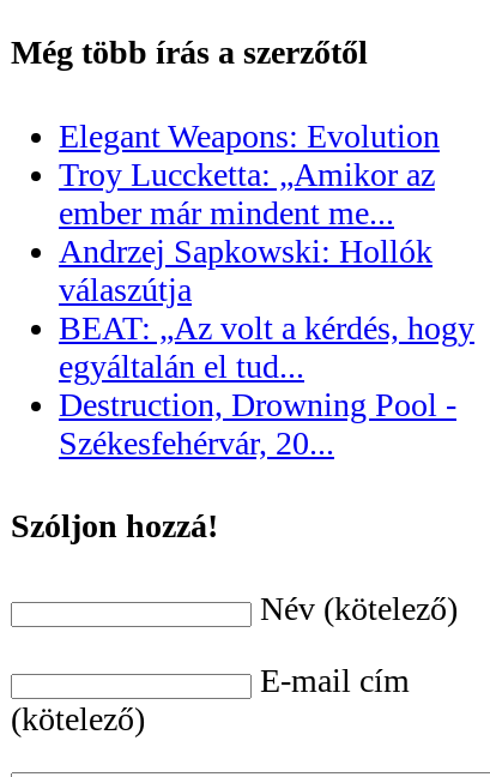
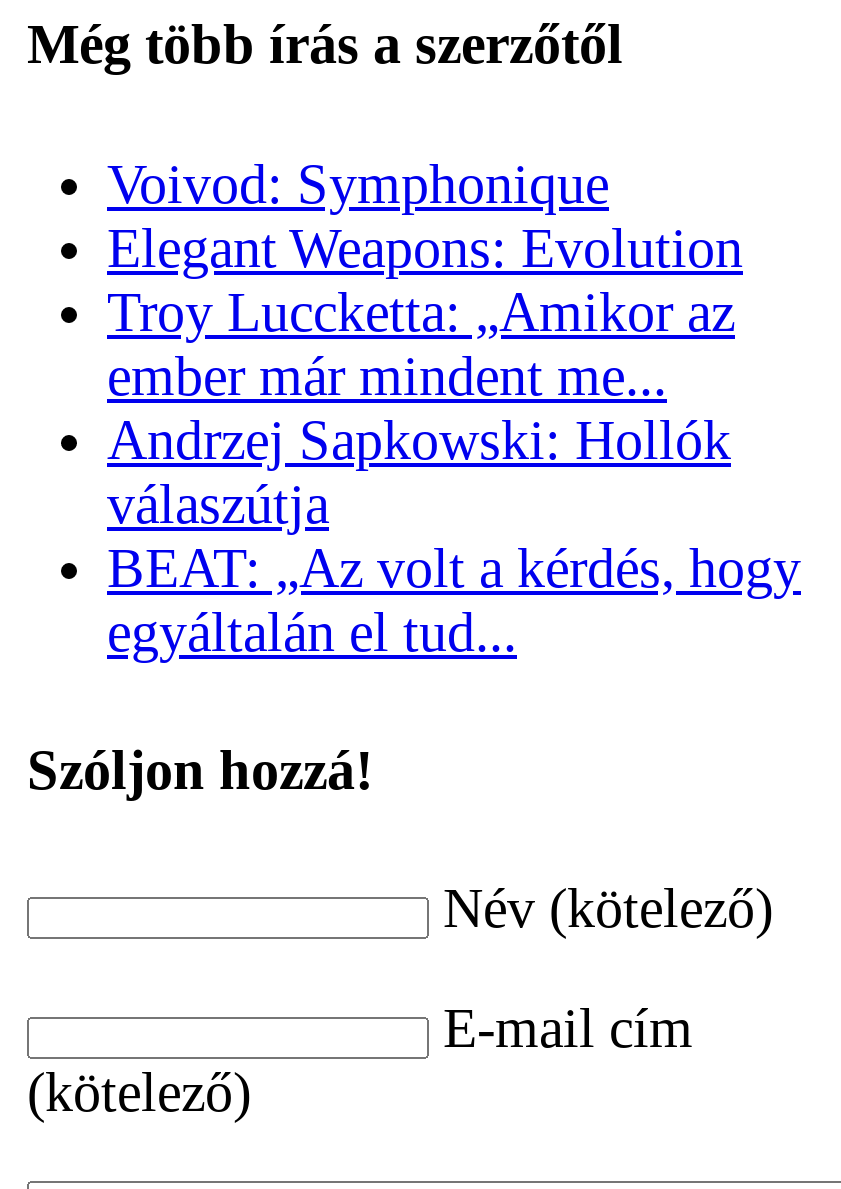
none -> [107,152,609,214] Voivod: Symphonique
moved [59,117,474,385] -> [107,216,801,662]: Elegant Weapons: Evolution | Troy Luccketta: „Amikor az | ember már mindent me... | Andrzej Sapkowski: Hollók | válaszútja | BEAT: „Az volt a kérdés, hogy | egyáltalán el tud...
[59,386,456,461] Destruction, Drowning Pool - | Székesfehérvár, 20... -> none

